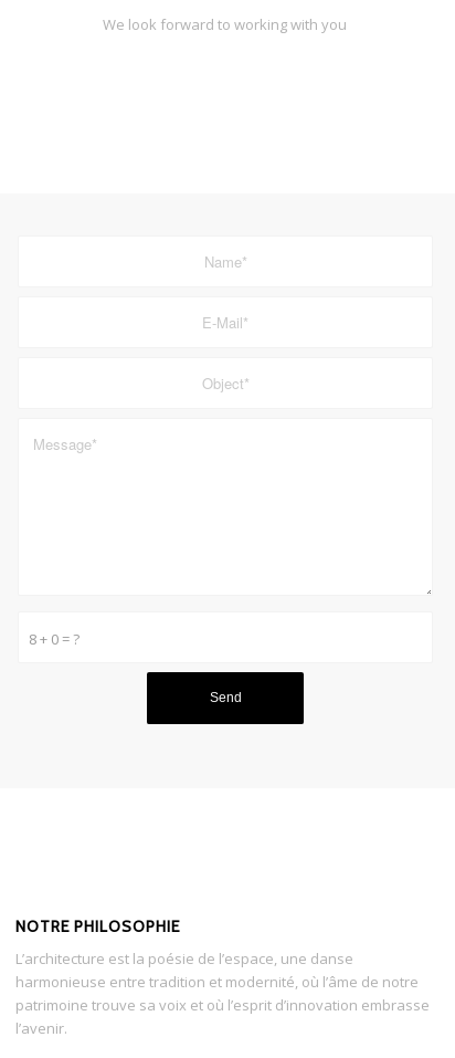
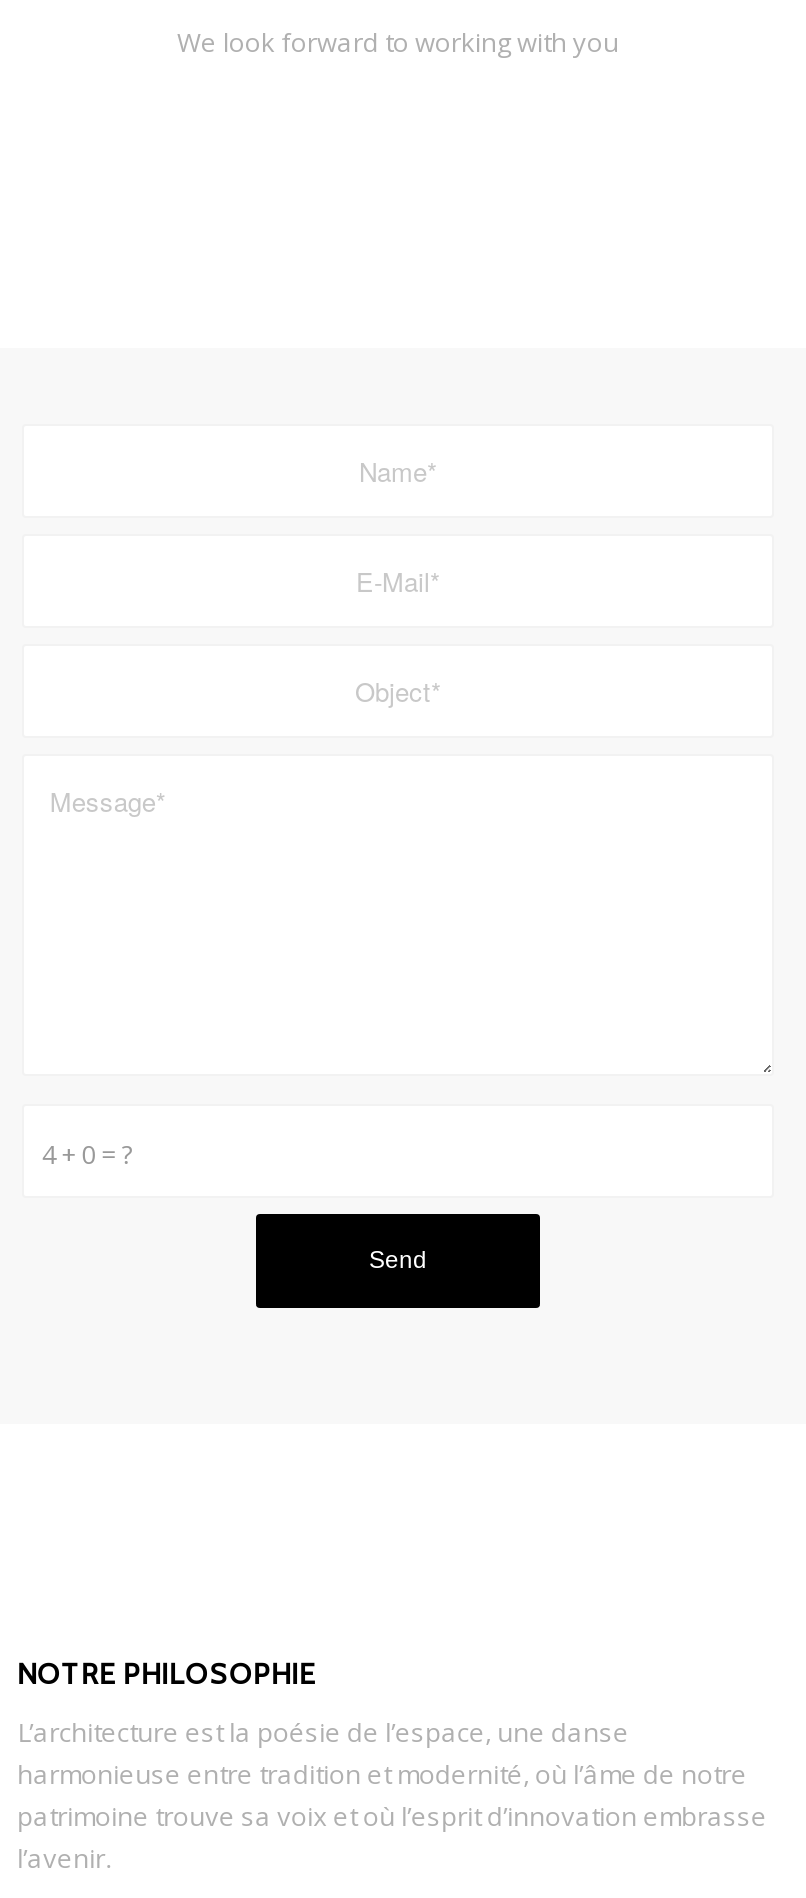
[28,629,79,649] 8 + 0 = ? -> [42,1136,134,1172] 4 + 0 = ?

